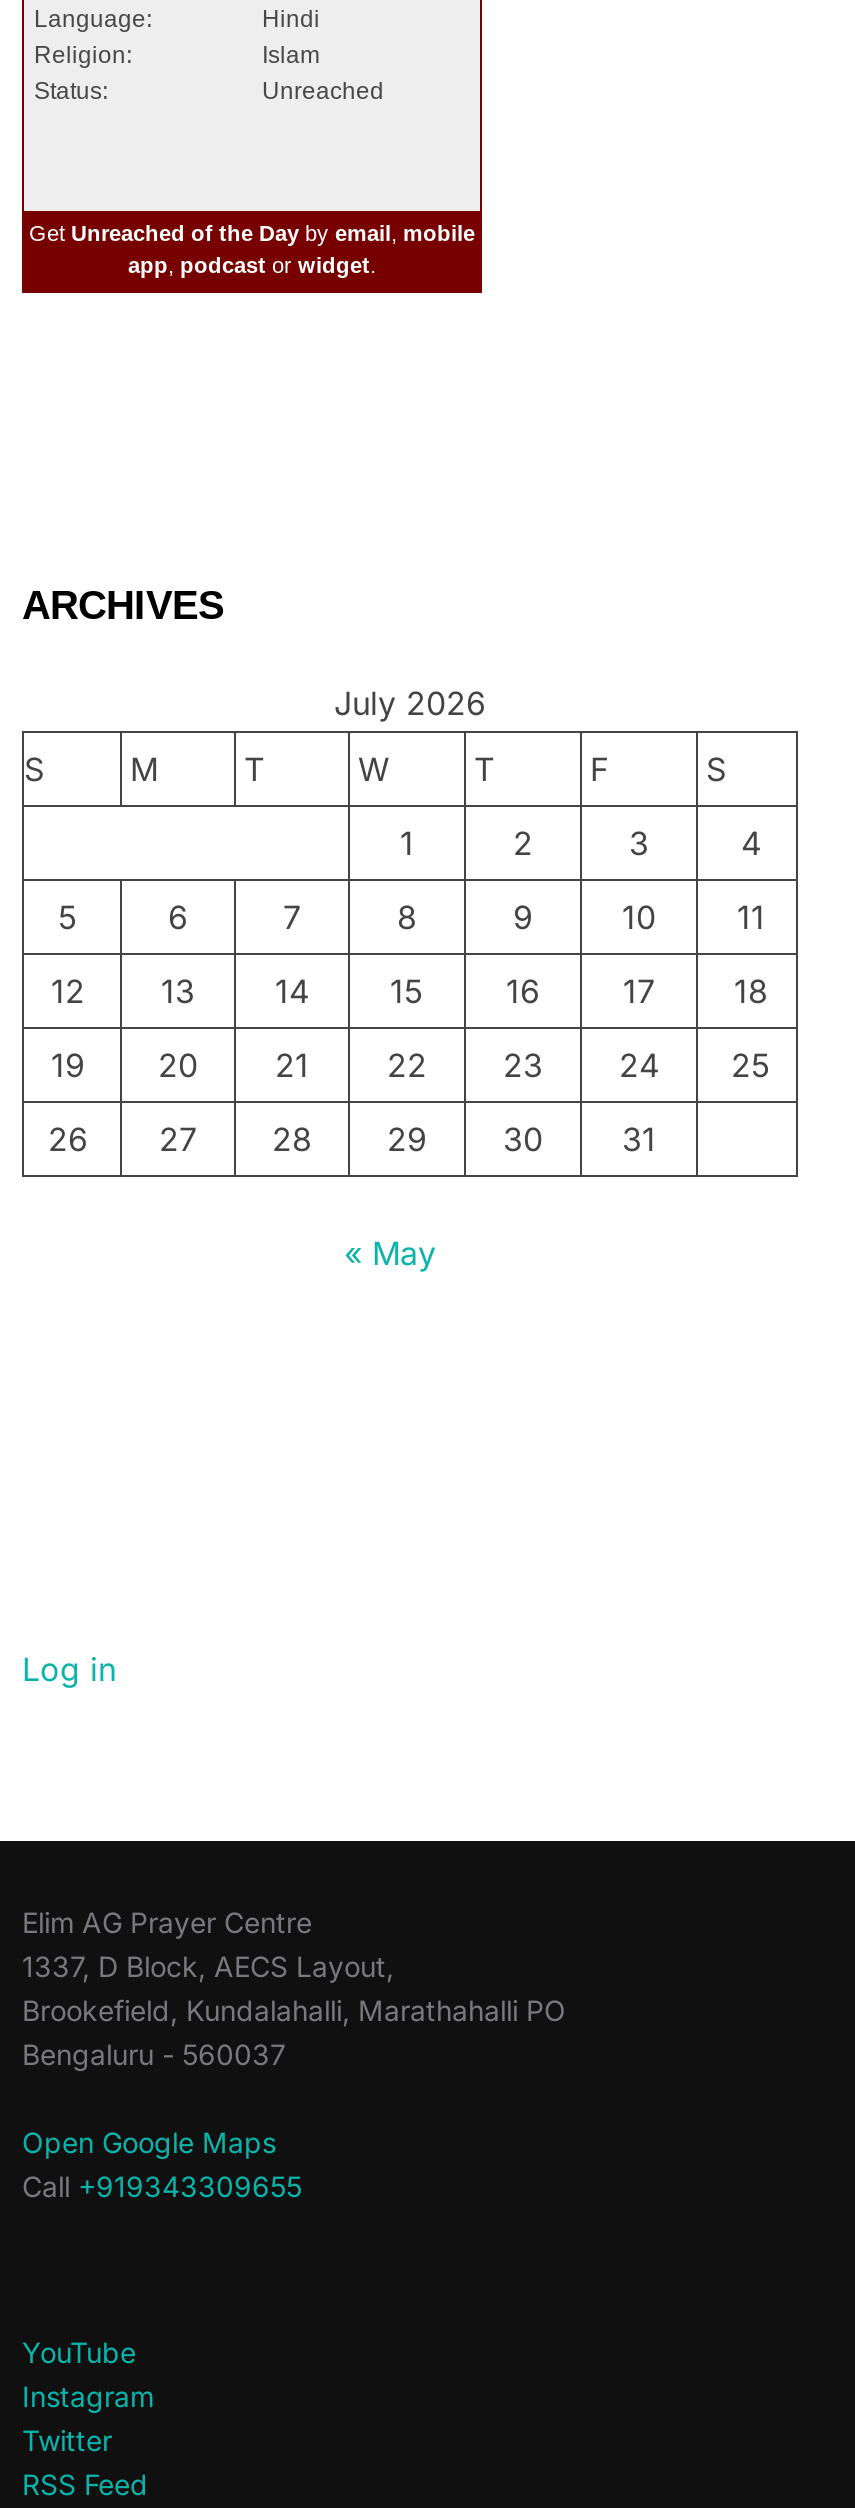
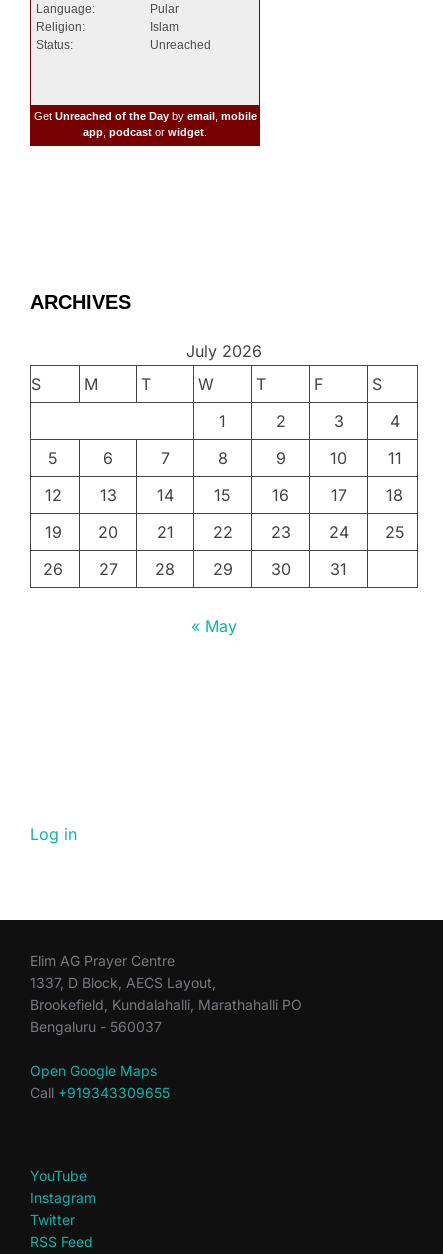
[262,4,320,32] Hindi -> [150,2,179,16] Pular

